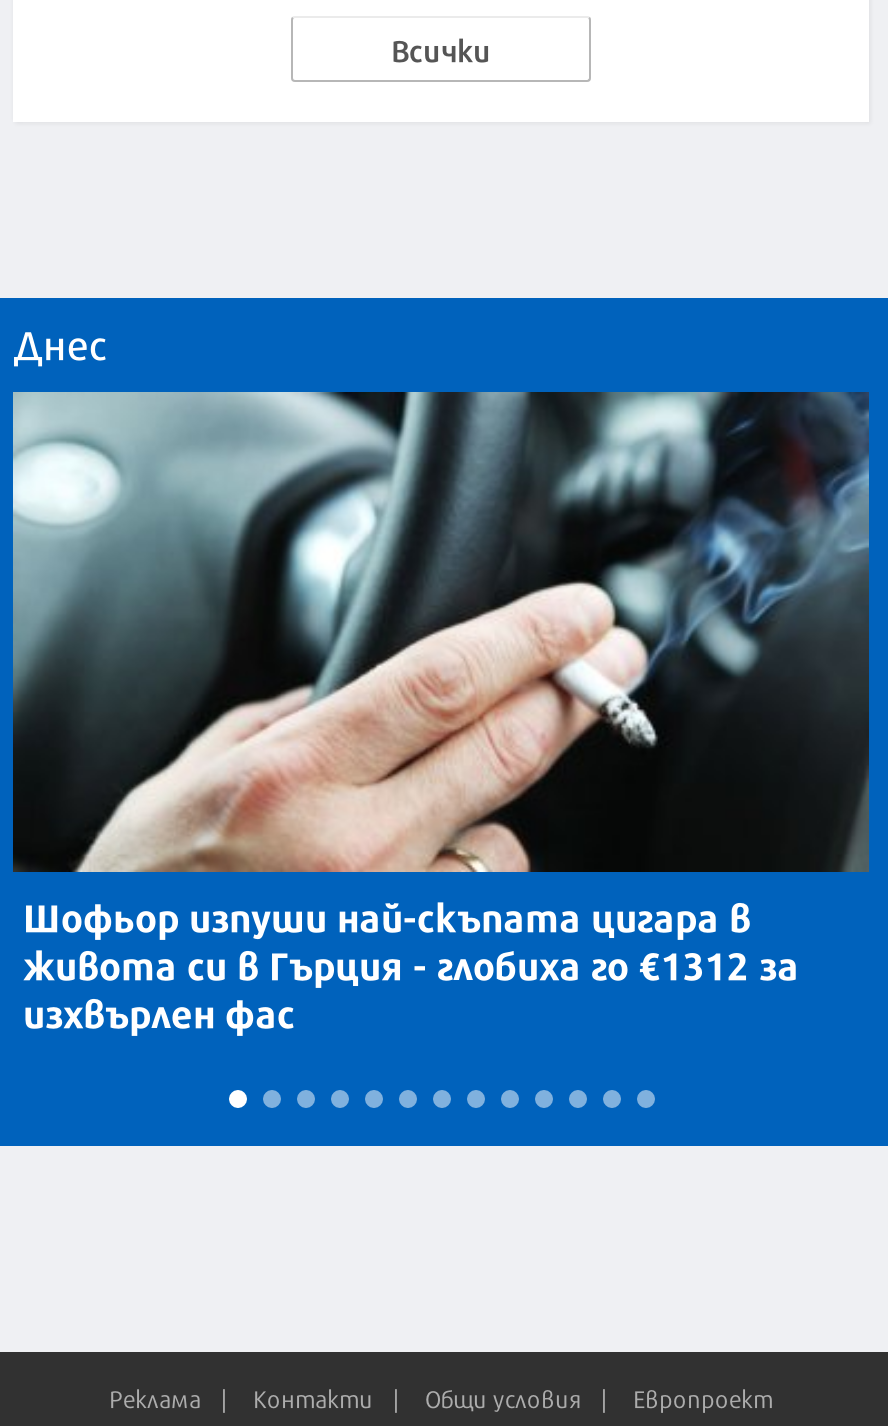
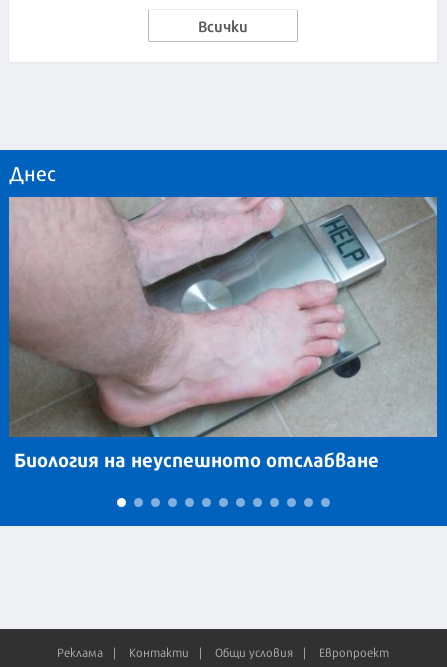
[13,390,871,1040] [image] | Шофьор изпуши най-скъпата цигара в | живота си в Гърция - глобиха го €1312 за | изхвърлен фас -> [9,196,438,473] [image] | Биология на неуспешното отслабване

